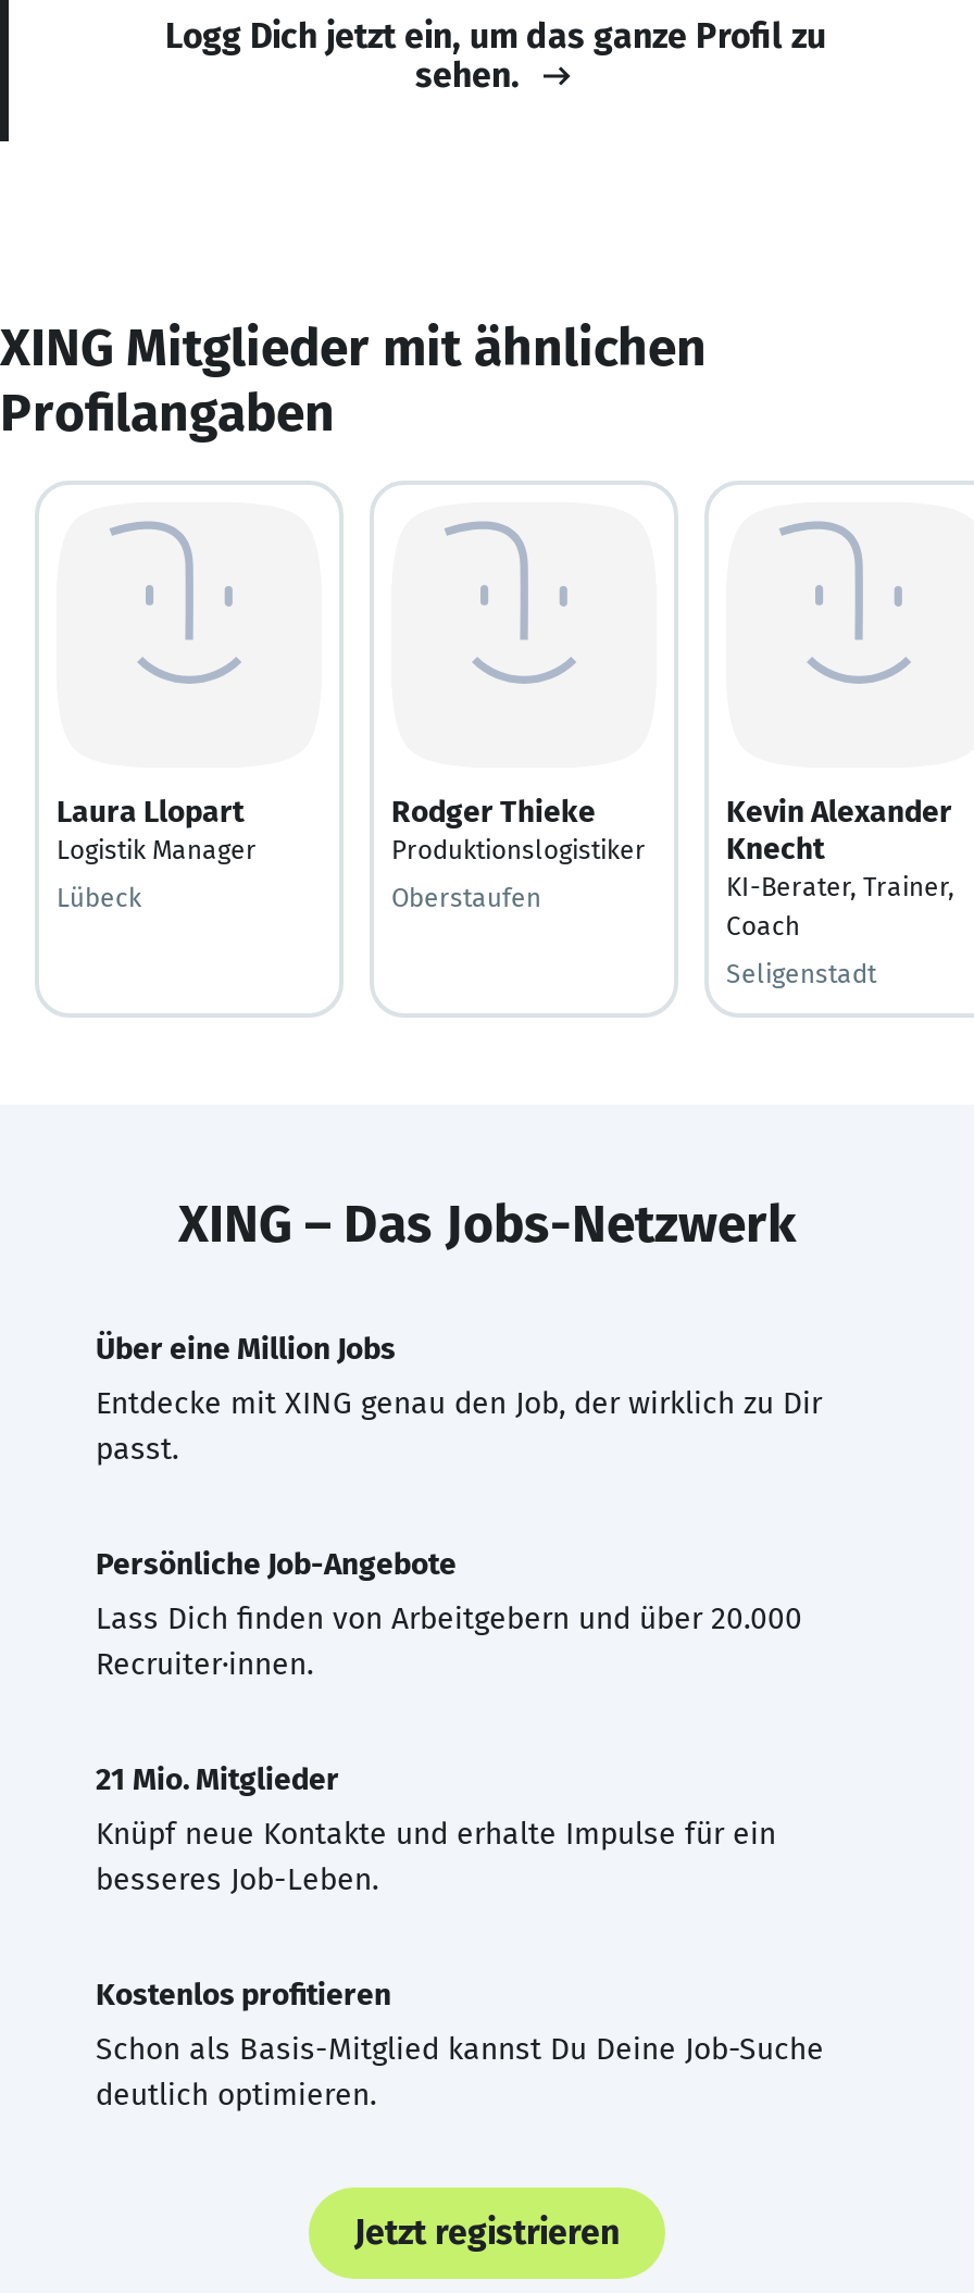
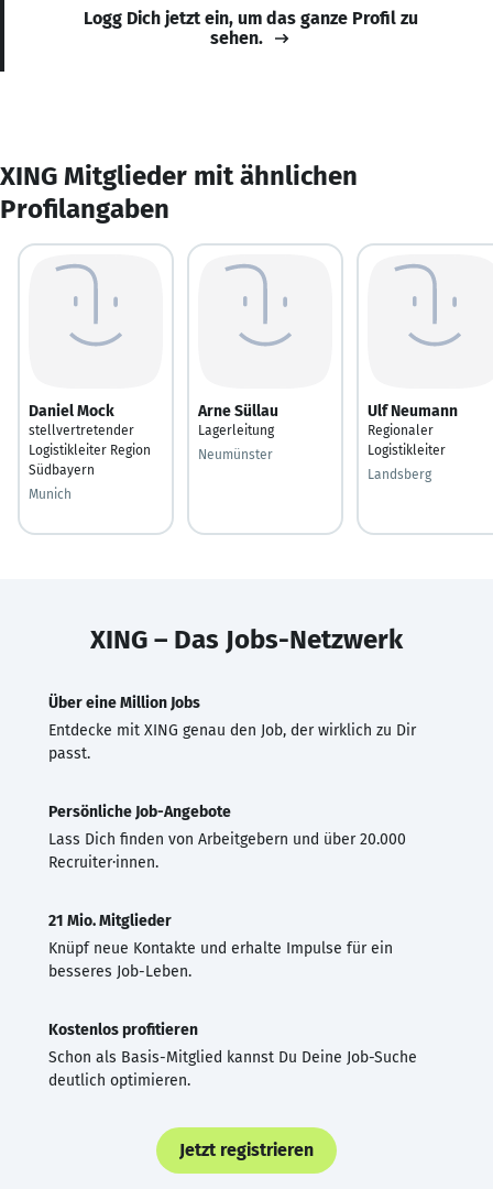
[57,793,257,864] Laura Llopart | Logistik Manager -> [29,401,151,477] Daniel Mock | stellvertretender | Logistikleiter Region | Südbayern
[391,793,646,864] Rodger Thieke | Produktionslogistiker -> [198,401,278,438] Arne Süllau | Lagerleitung
[726,793,954,940] Kevin Alexander | Knecht | KI-Berater, Trainer, | Coach -> [368,401,458,457] Ulf Neumann | Regionaler | Logistikleiter
[57,882,141,912] Lübeck -> [29,486,72,501] Munich
[391,882,541,912] Oberstaufen -> [198,446,273,462] Neumünster
[726,958,876,988] Seligenstadt -> [368,466,431,482] Landsberg

